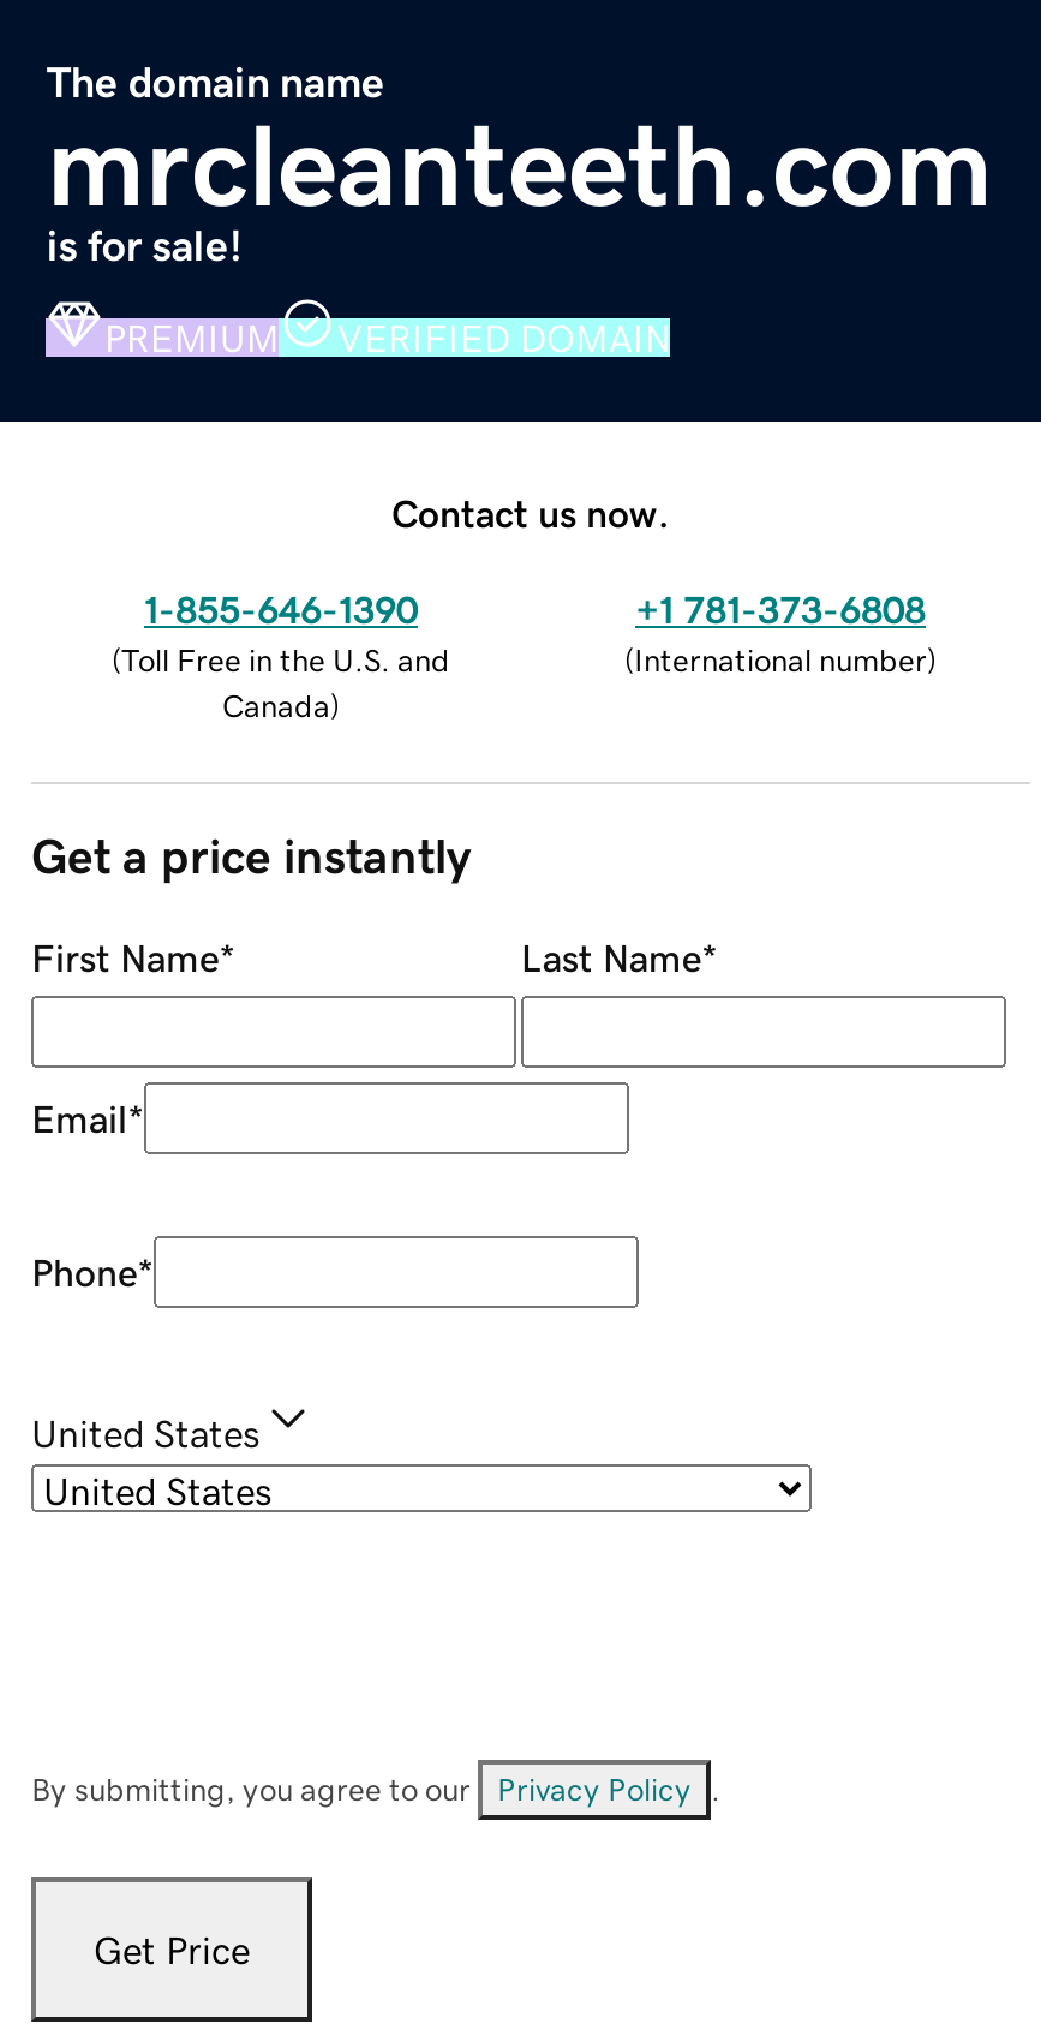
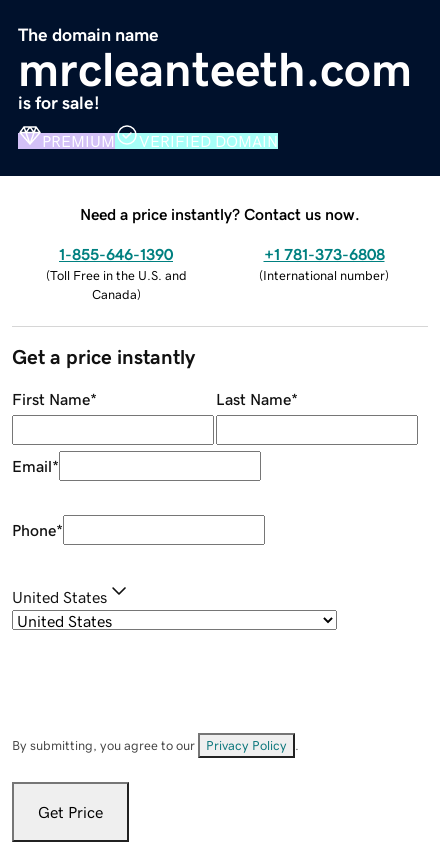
[391,493,670,531] Contact us now. -> [80,206,360,222] Need a price instantly? Contact us now.

